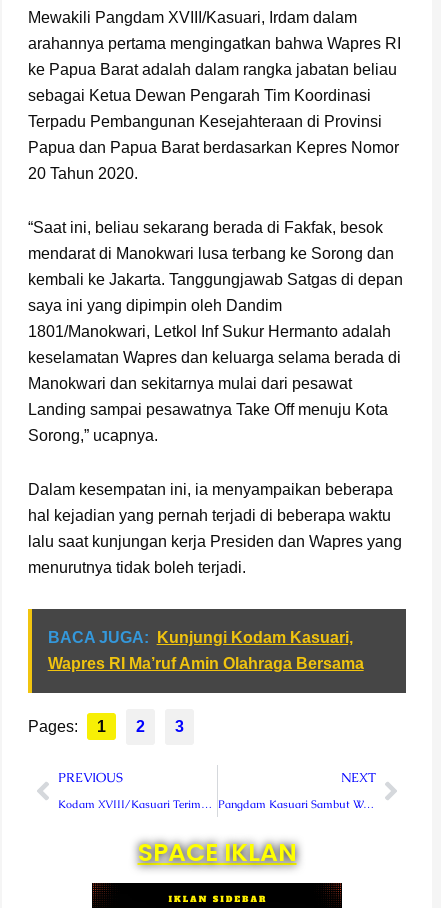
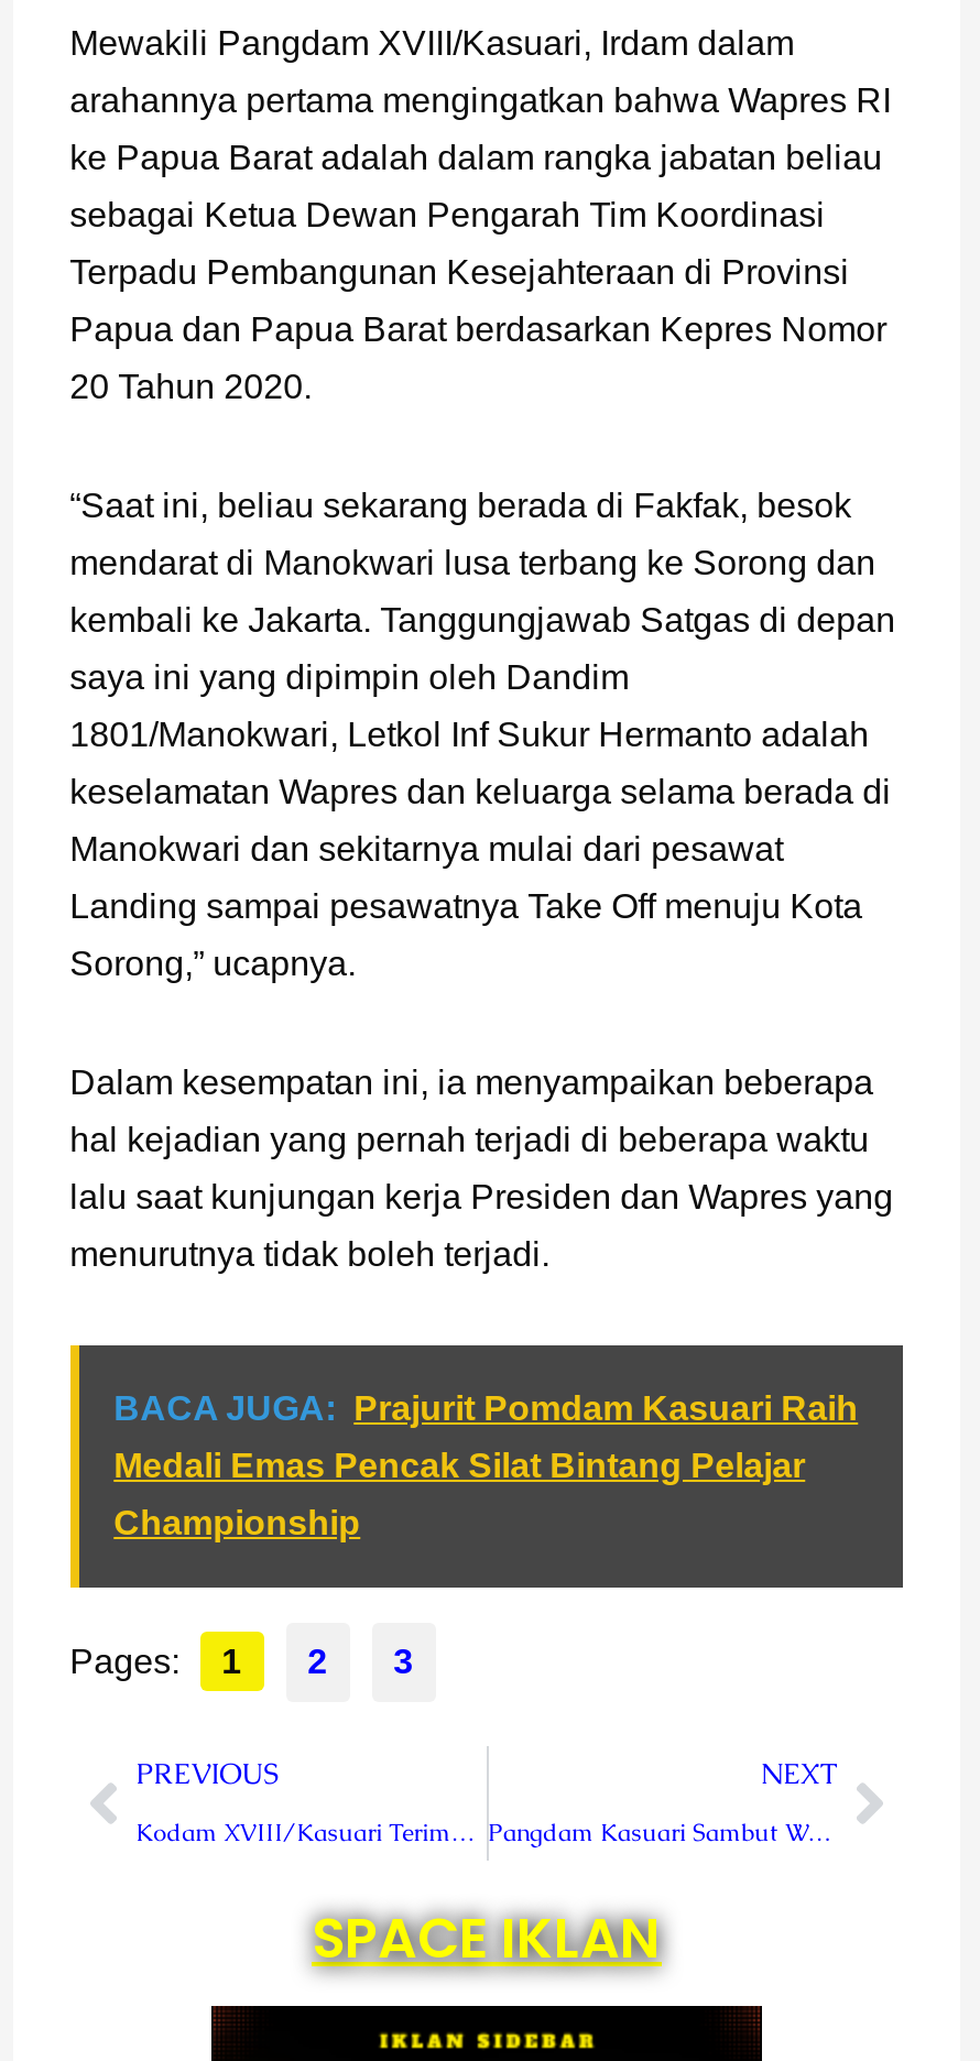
[48,629,364,672] BACA JUGA: Kunjungi Kodam Kasuari, | Wapres RI Ma’ruf Amin Olahraga Bersama -> [114,1389,858,1541] BACA JUGA: Prajurit Pomdam Kasuari Raih | Medali Emas Pencak Silat Bintang Pelajar | Championship

